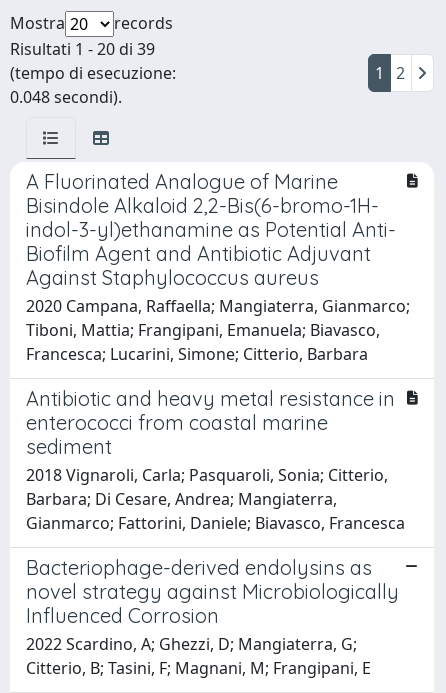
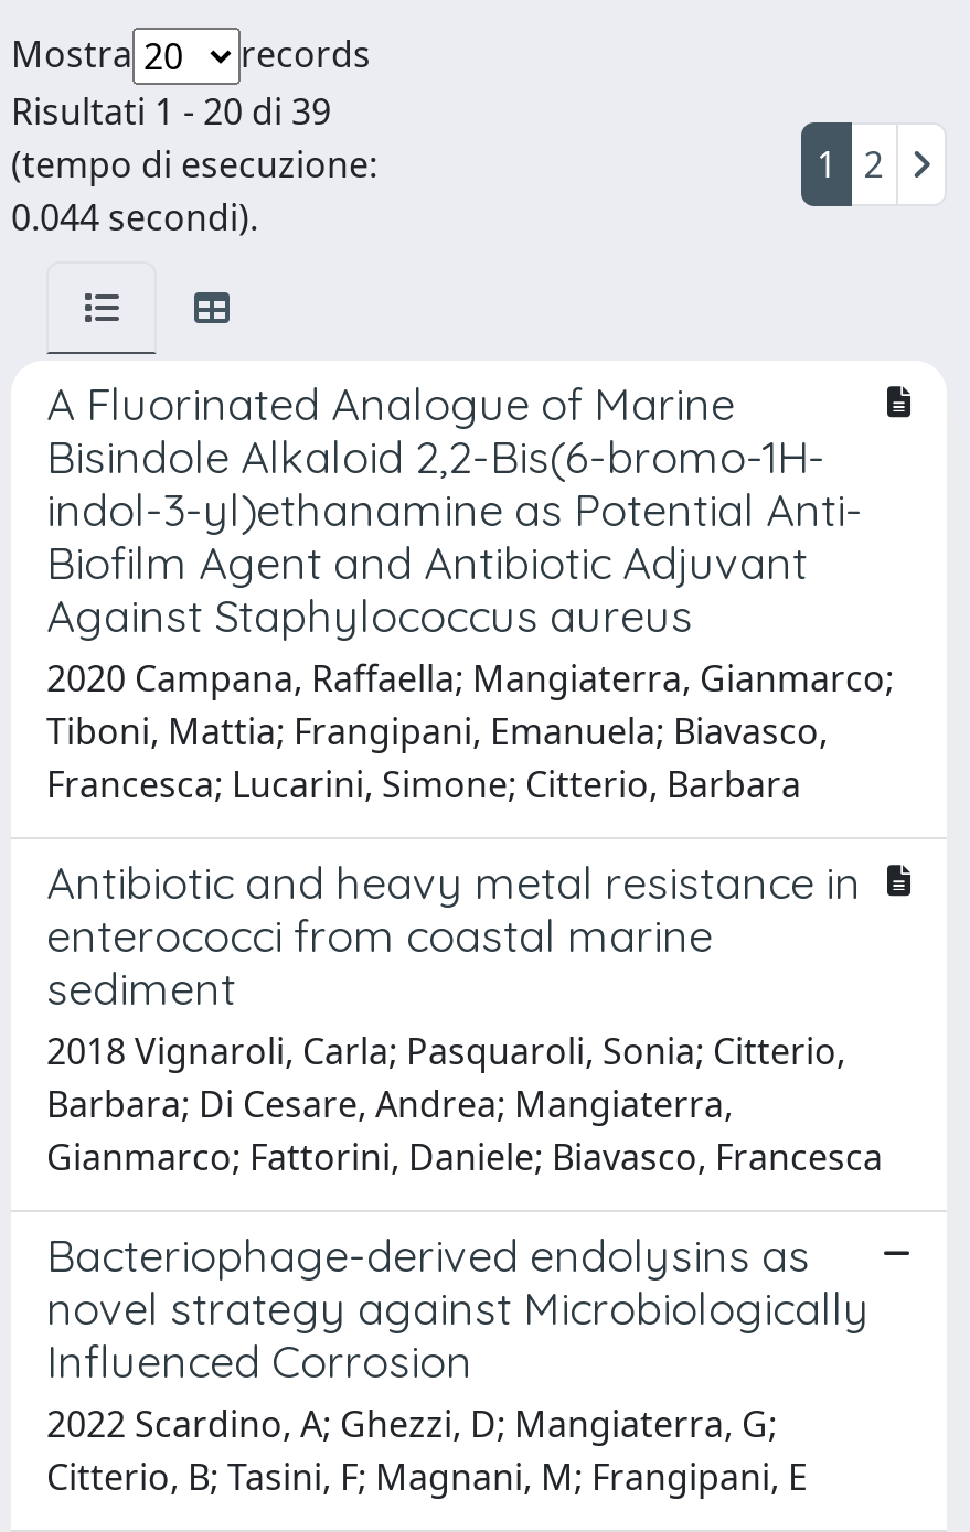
[10,86,122,108] 0.048 secondi). -> [11,193,258,241] 0.044 secondi).

